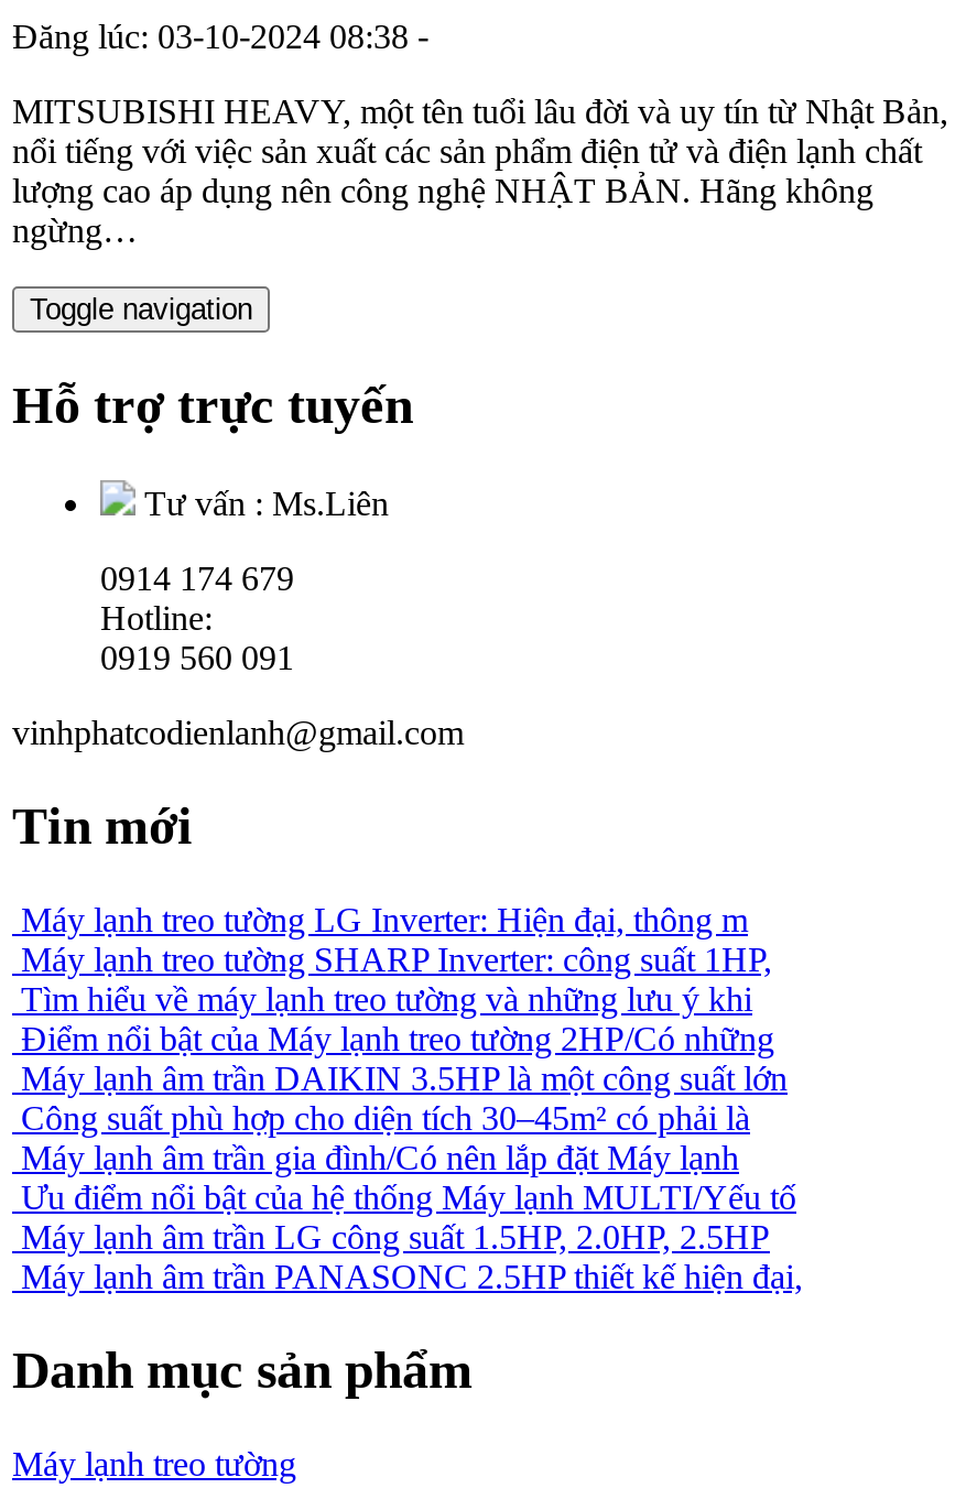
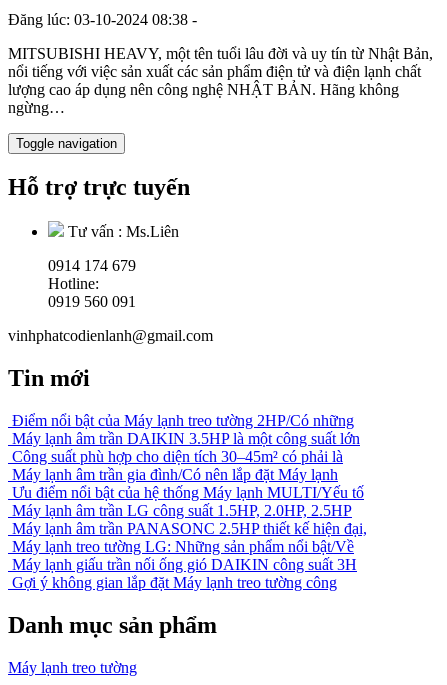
[21,901,772,1017] Máy lạnh treo tường LG Inverter: Hiện đại, thông m | Máy lạnh treo tường SHARP Inverter: công suất 1HP, | Tìm hiểu về máy lạnh treo tường và những lưu ý khi -> none
moved [21,1019,803,1295] -> [12,412,367,537]: Điểm nổi bật của Máy lạnh treo tường 2HP/Có những | Máy lạnh âm trần DAIKIN 3.5HP là một công suất lớn | Máy lạnh âm trần gia đình/Có nên lắp đặt Máy lạnh | Ưu điểm nổi bật của hệ thống Máy lạnh MULTI/Yếu tố | Máy lạnh âm trần LG công suất 1.5HP, 2.0HP, 2.5HP | Máy lạnh âm trần PANASONC 2.5HP thiết kế hiện đại,
none -> [12,538,357,591] Máy lạnh treo tường LG: Những sản phẩm nổi bật/Về | Máy lạnh giấu trần nối ống gió DAIKIN công suất 3H | Gợi ý không gian lắp đặt Máy lạnh treo tường công

